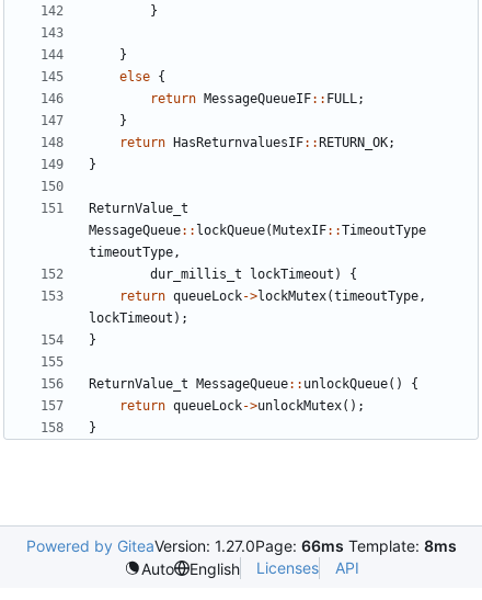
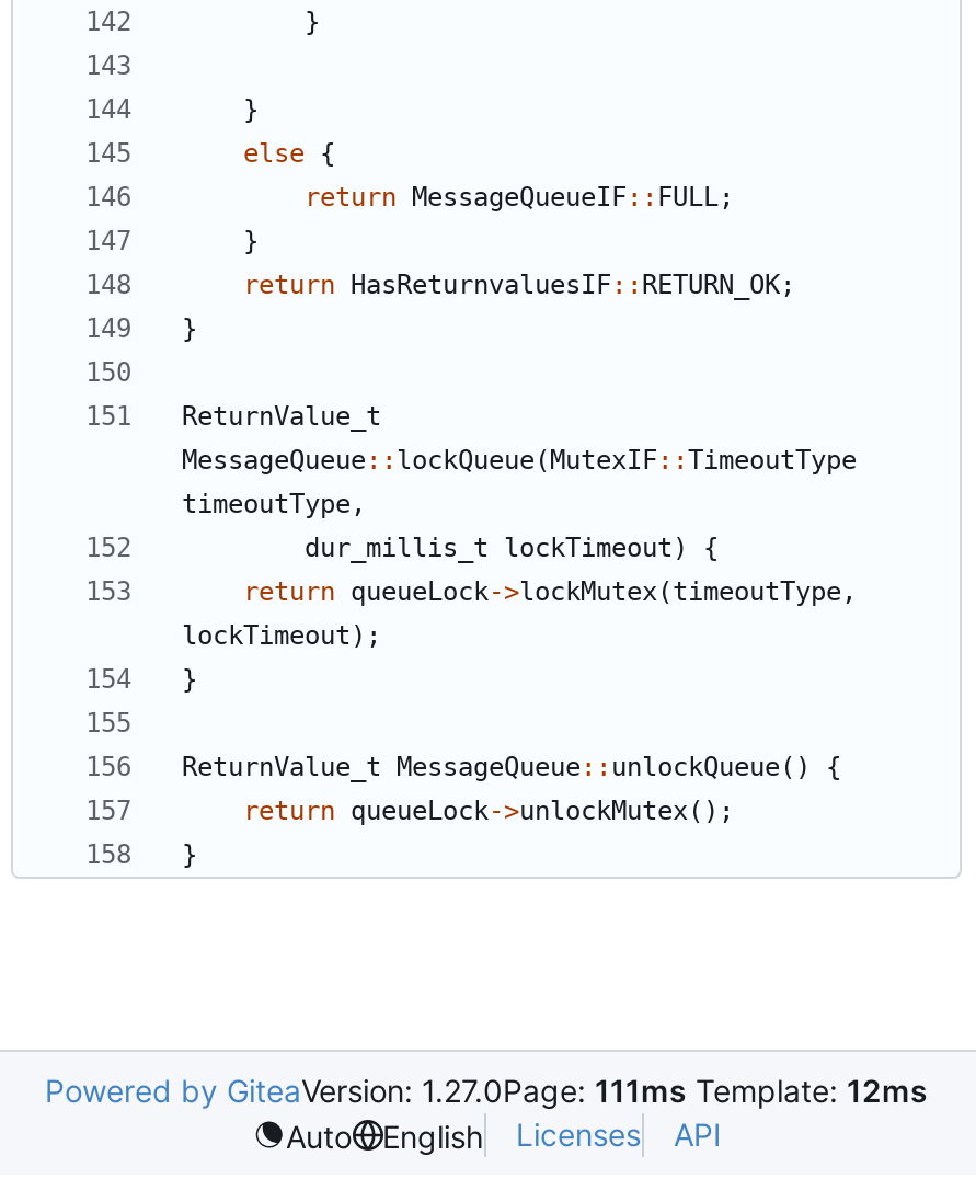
[26,537,456,555] Powered by GiteaVersion: 1.27.0Page: 66ms Template: 8ms -> [45,1072,928,1109] Powered by GiteaVersion: 1.27.0Page: 111ms Template: 12ms

